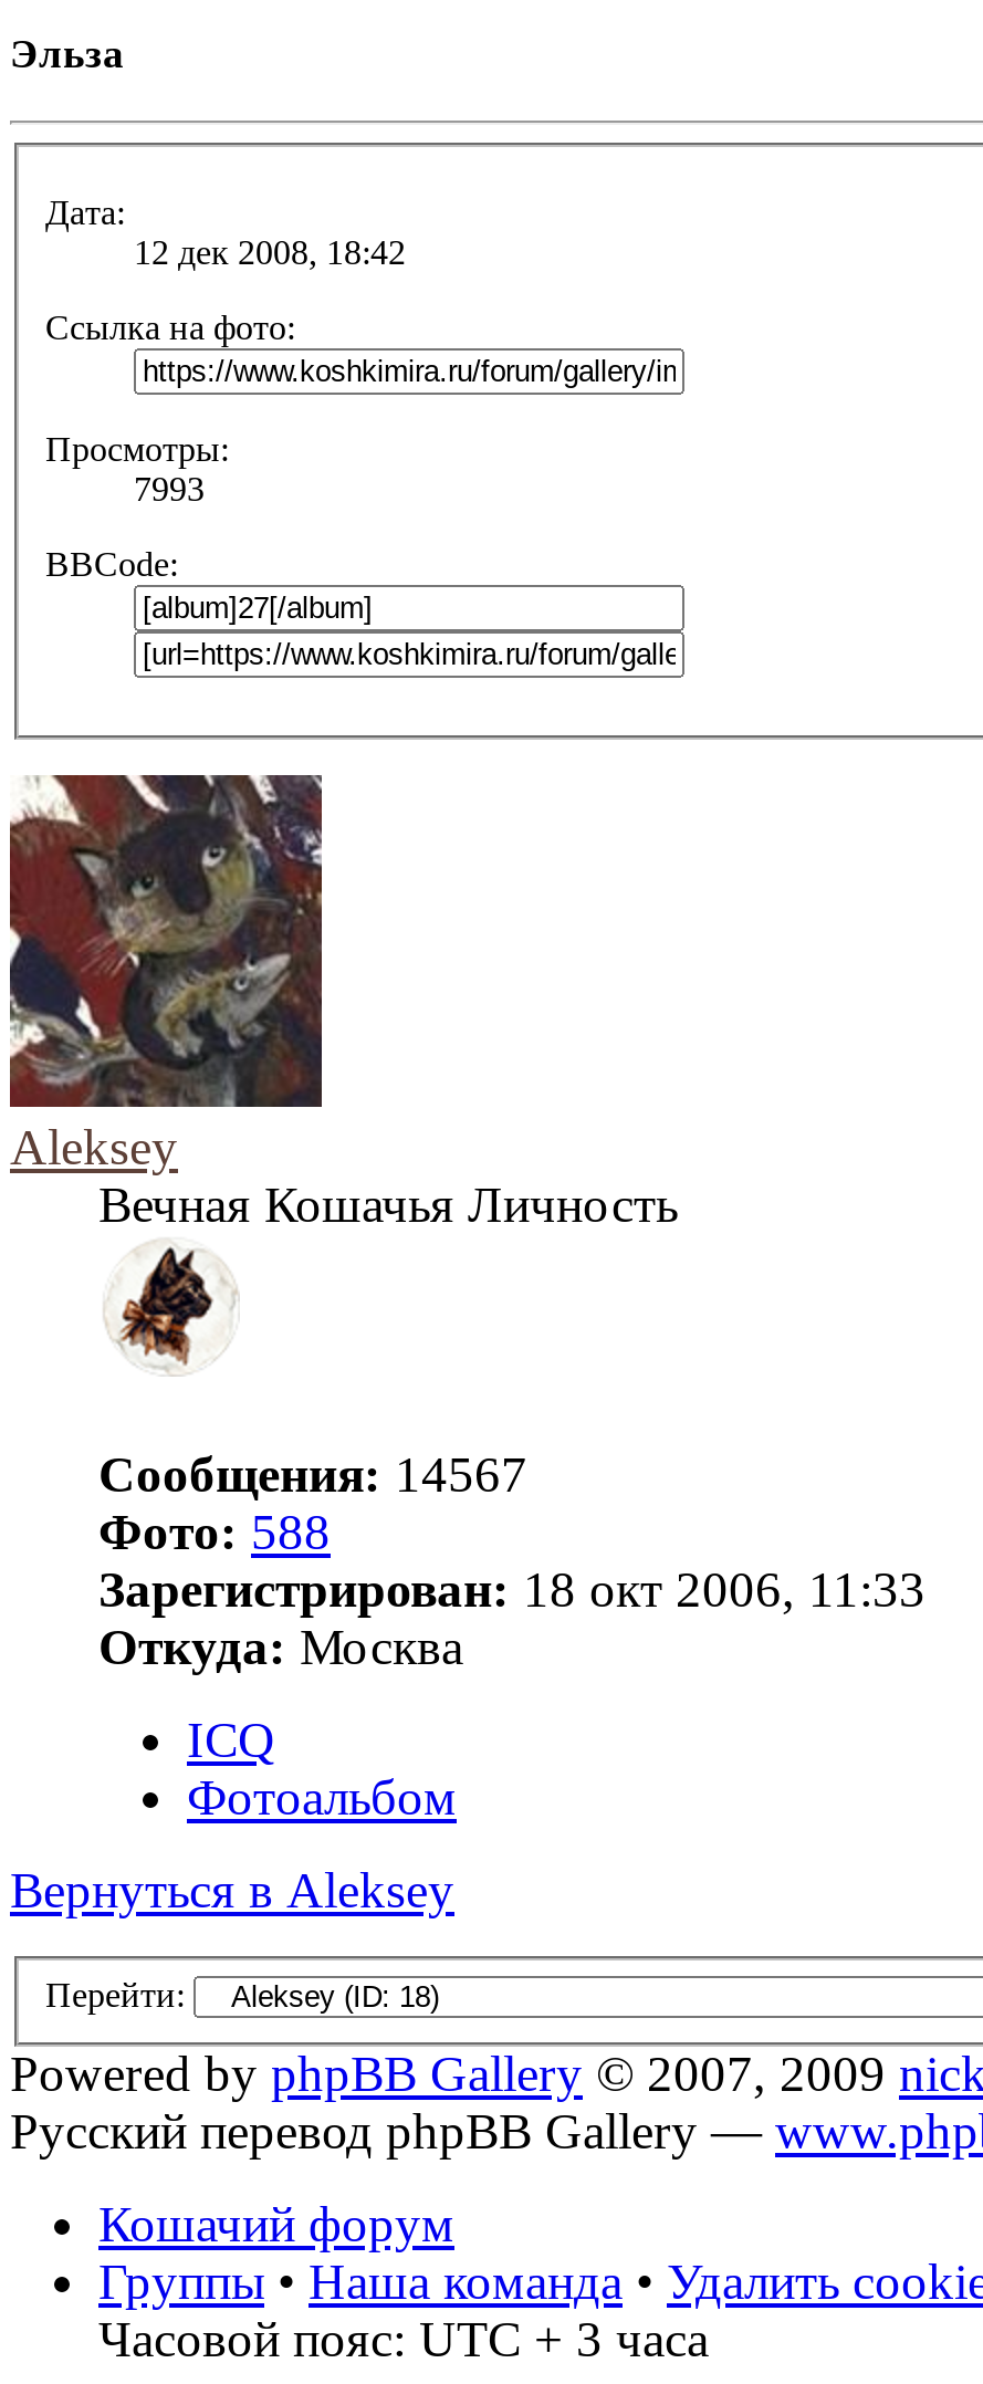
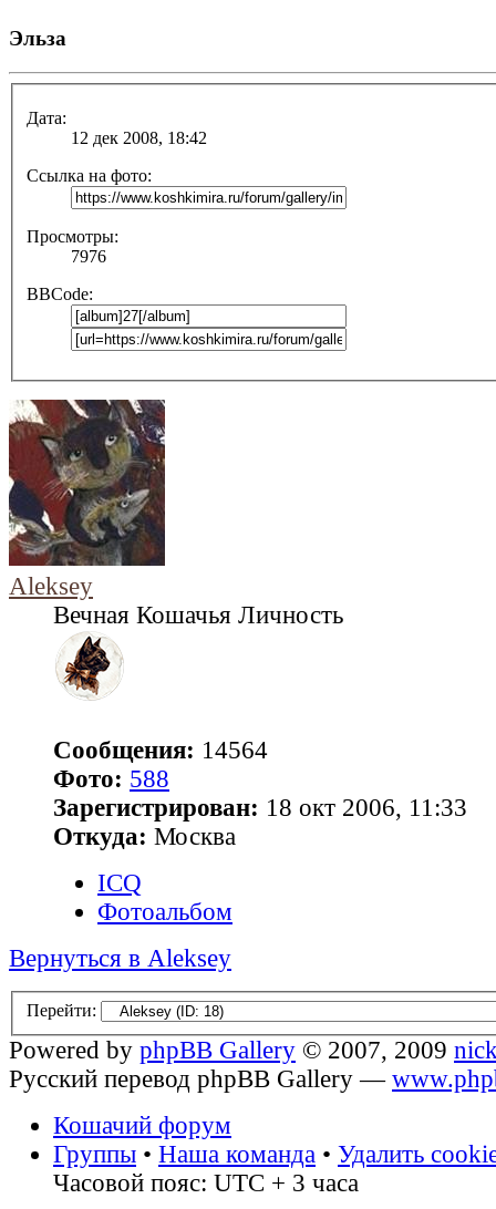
[134,470,205,508] 7993 -> [71,247,106,266] 7976
[98,1448,527,1503] Сообщения: 14567 -> [53,736,268,764] Сообщения: 14564

